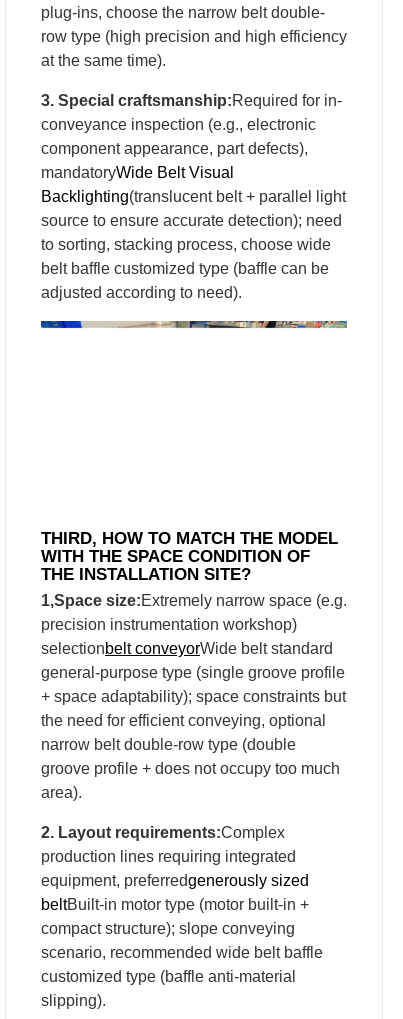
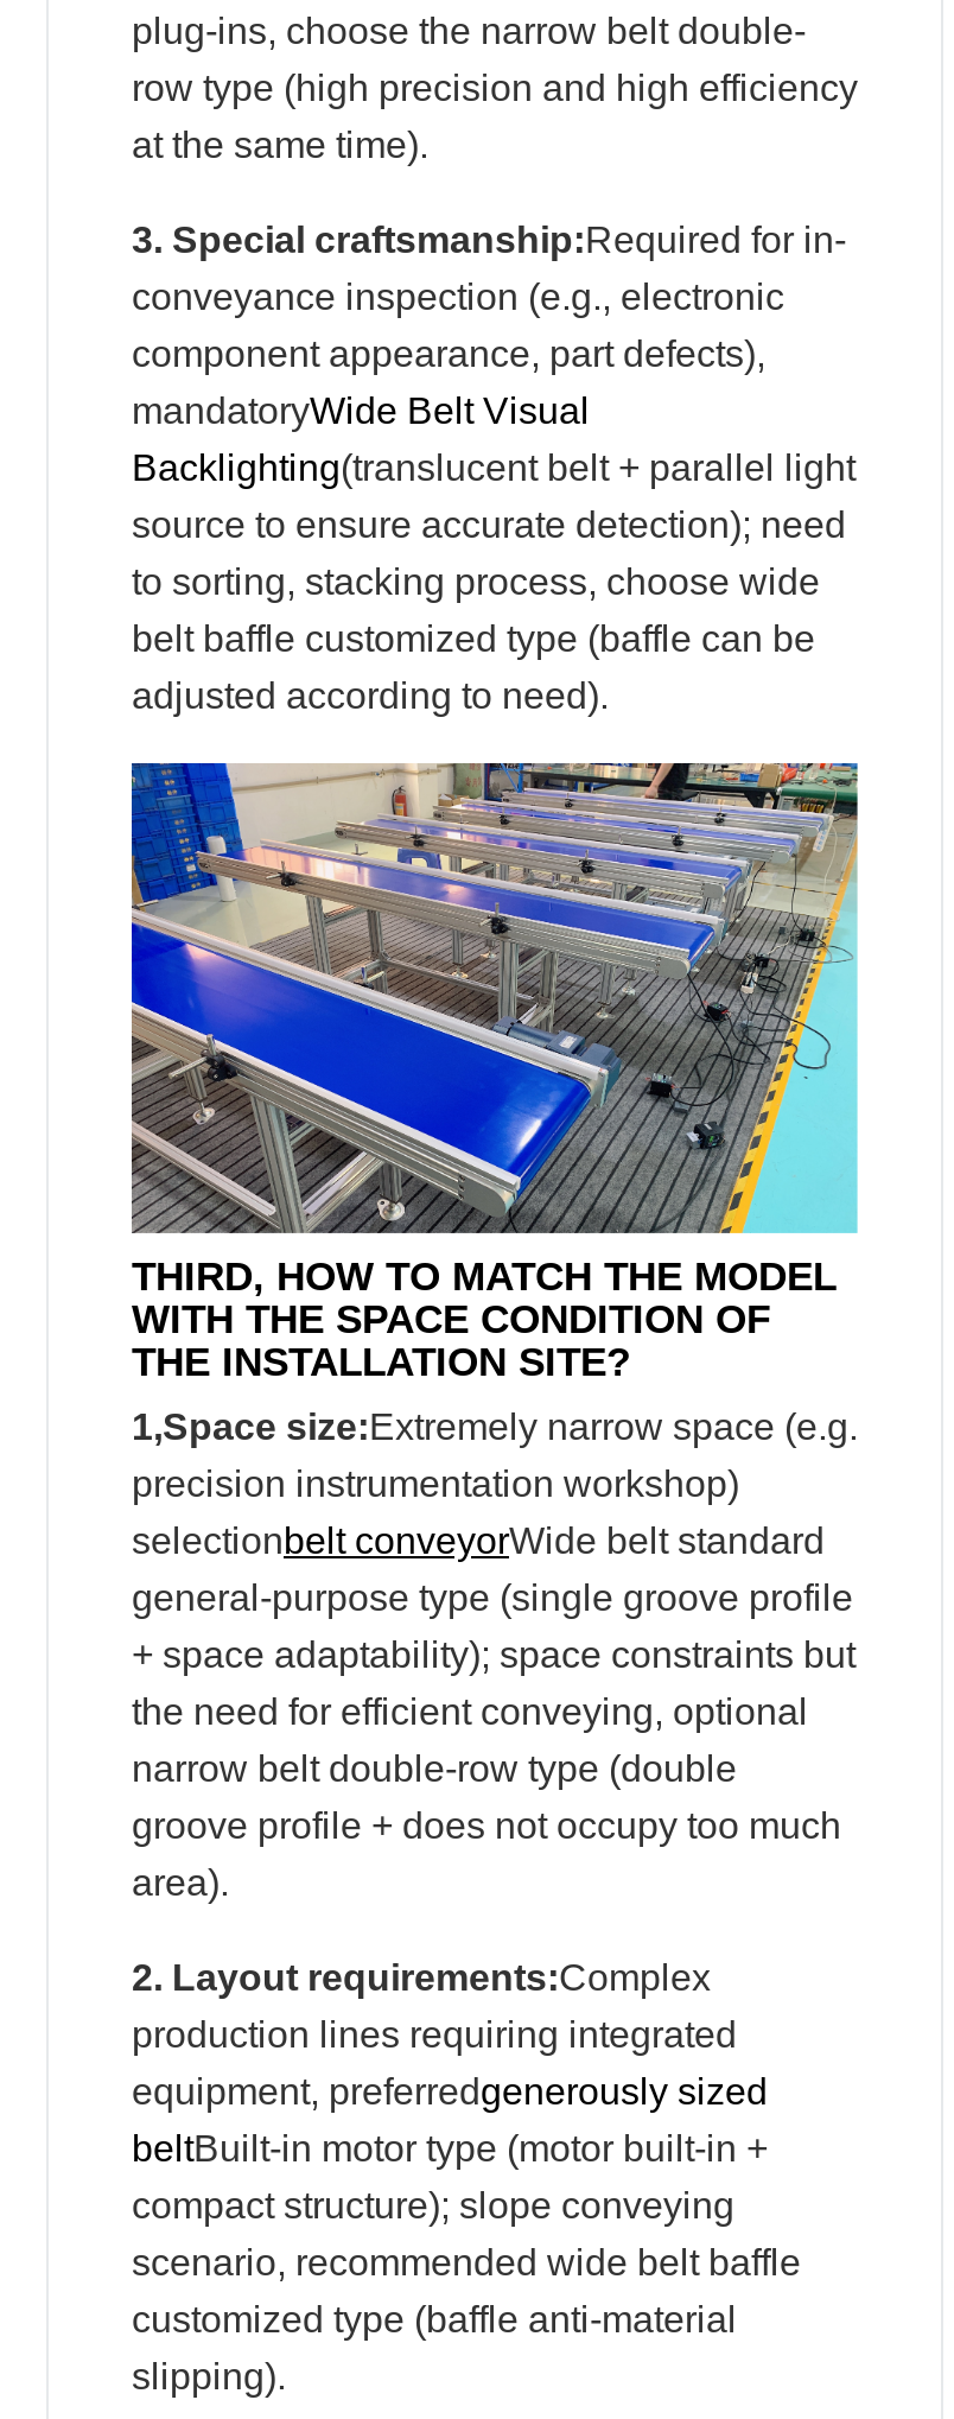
none -> [129,760,860,1237] [image]

